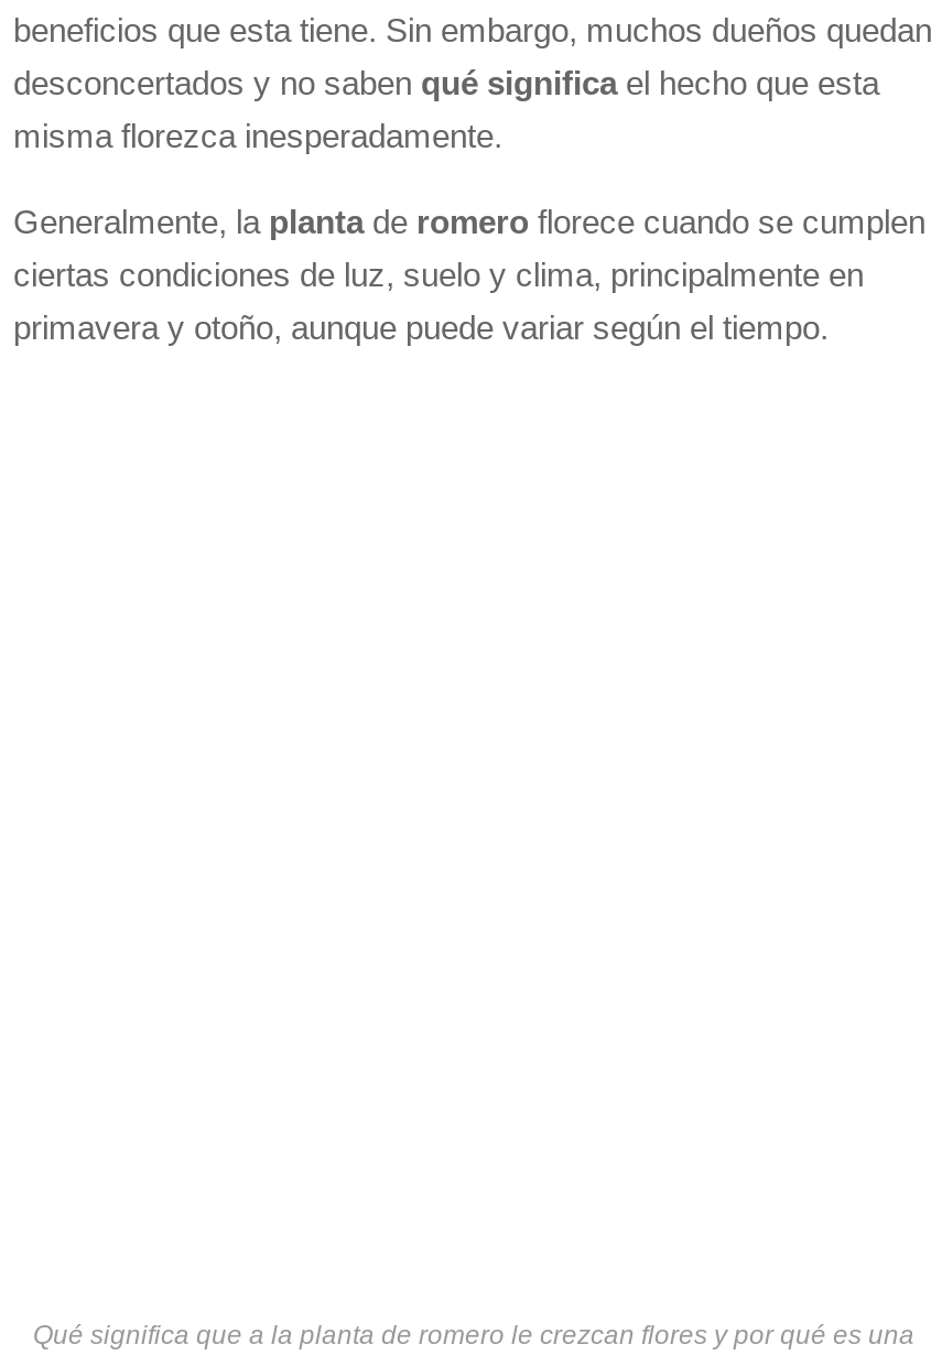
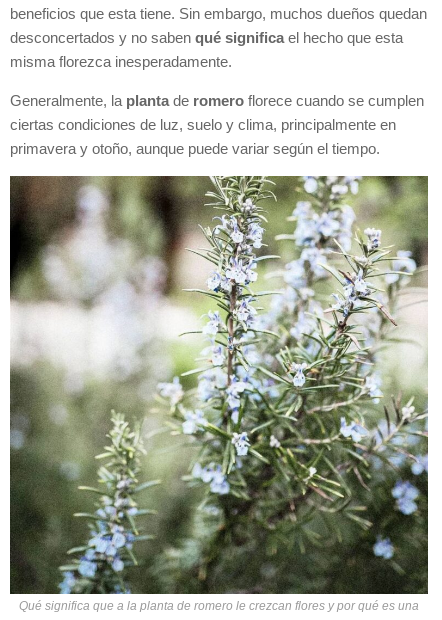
none -> [9,175,429,595] [image]

